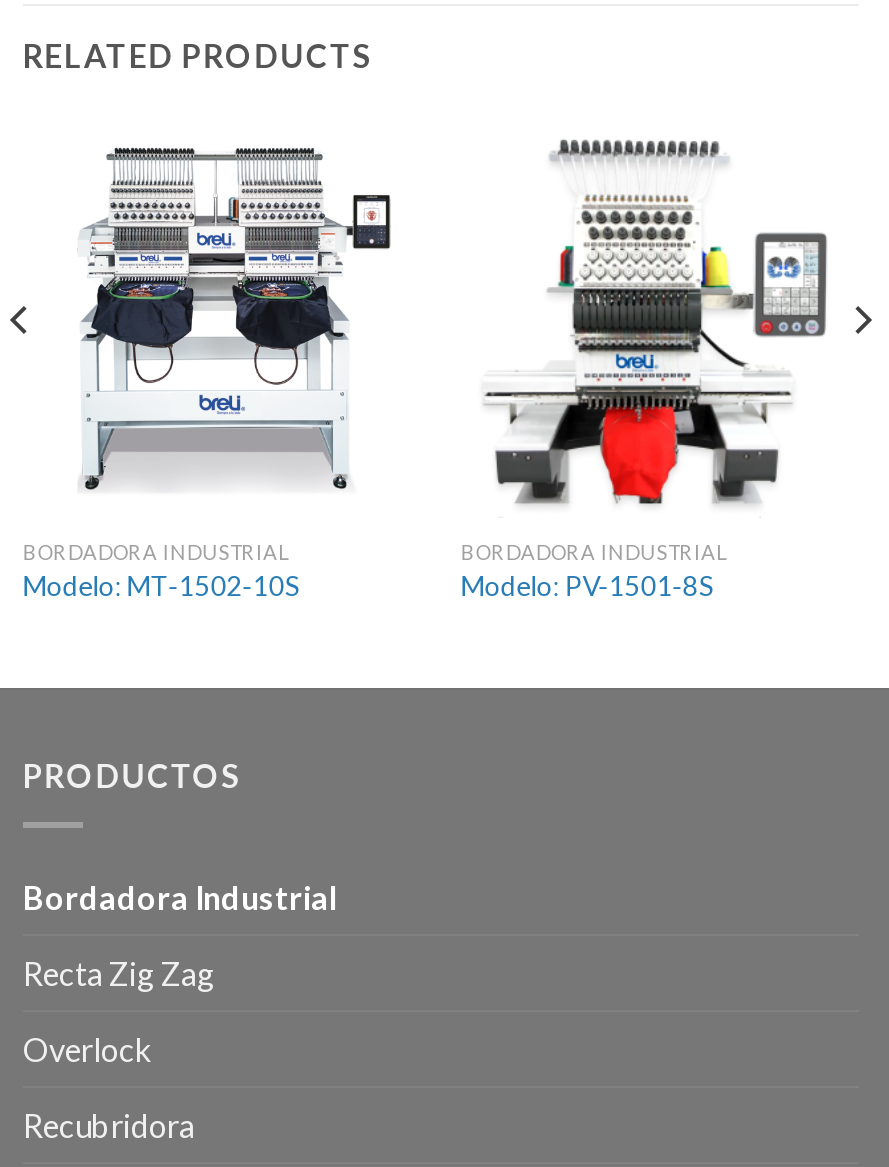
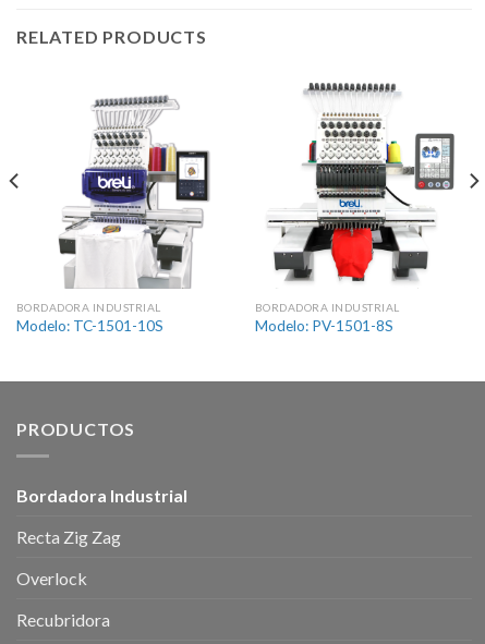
[23,146,393,602] [image] | Modelo: MT-1502-10S -> [16,87,217,335] [image] | Modelo: TC-1501-10S

